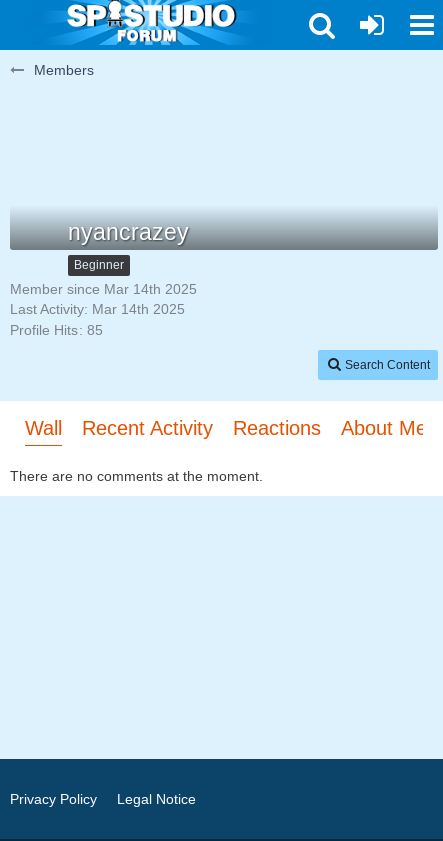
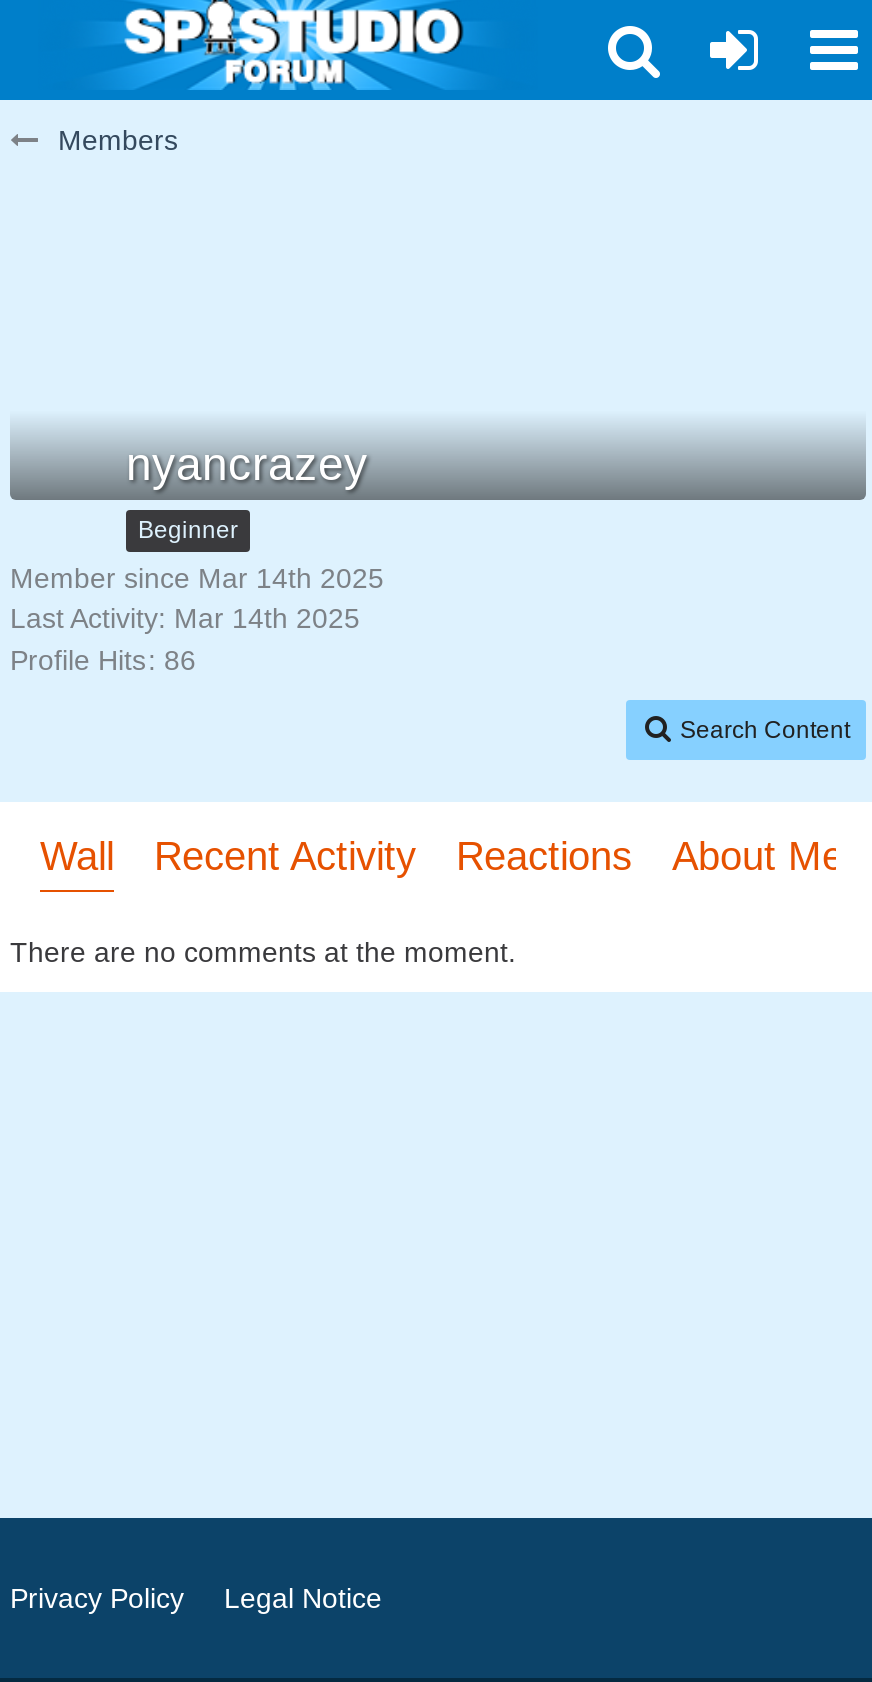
[10,322,103,338] Profile Hits 85 -> [10,645,196,677] Profile Hits 86

